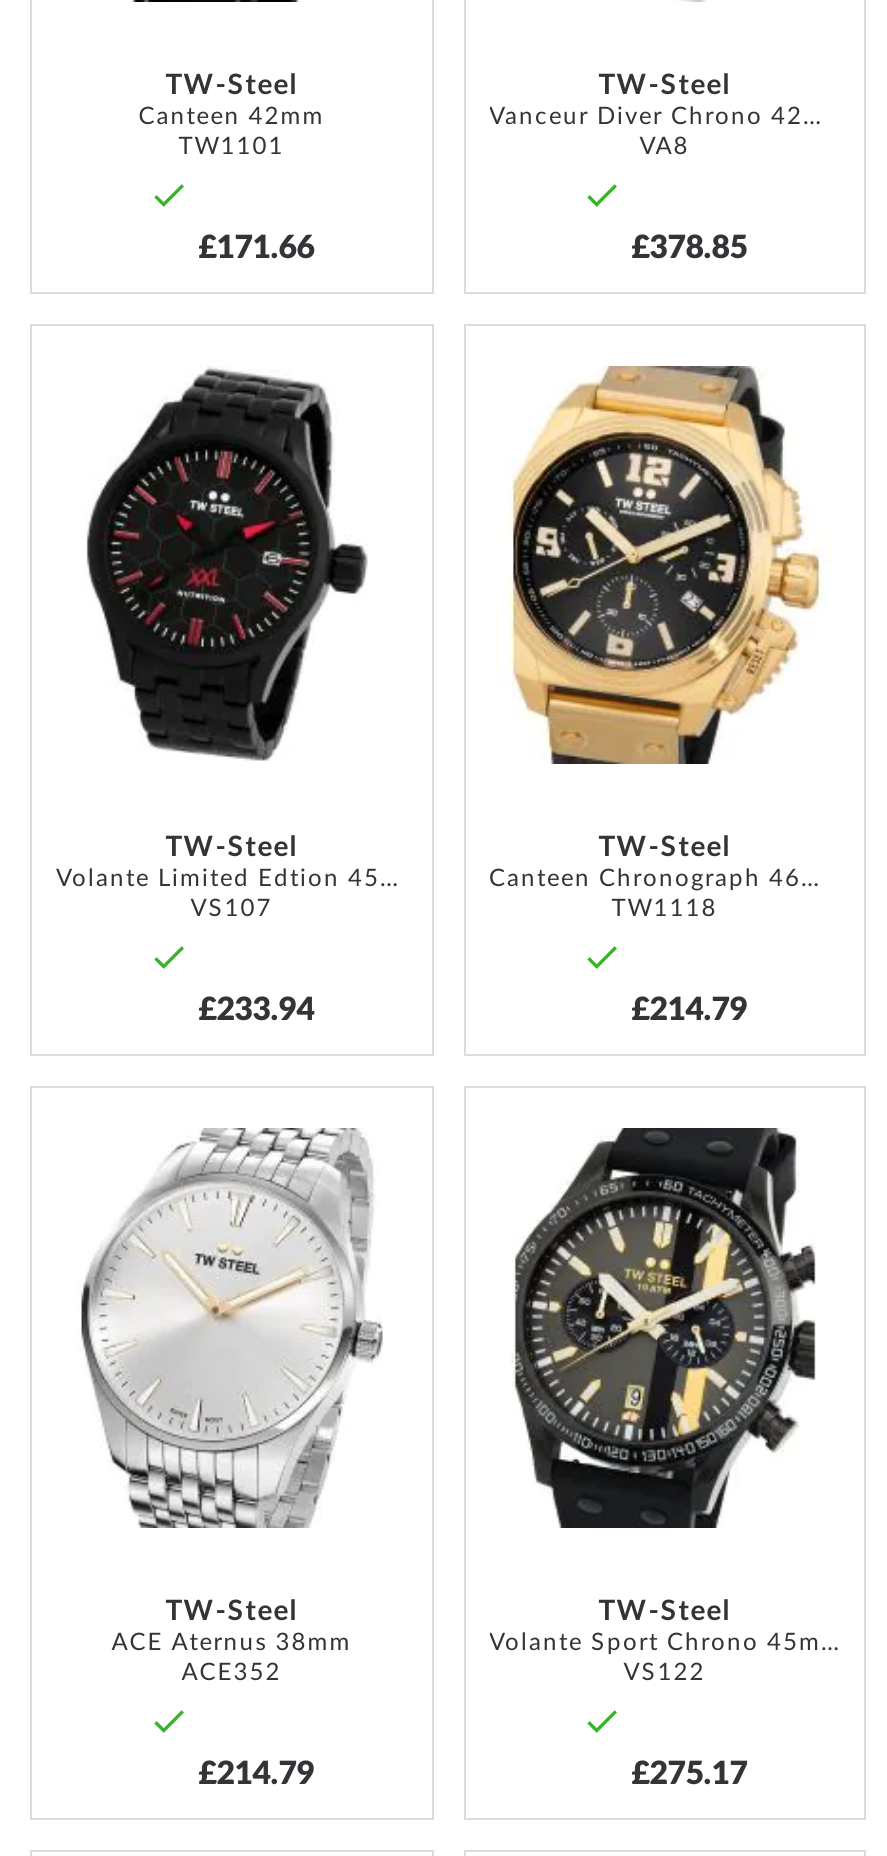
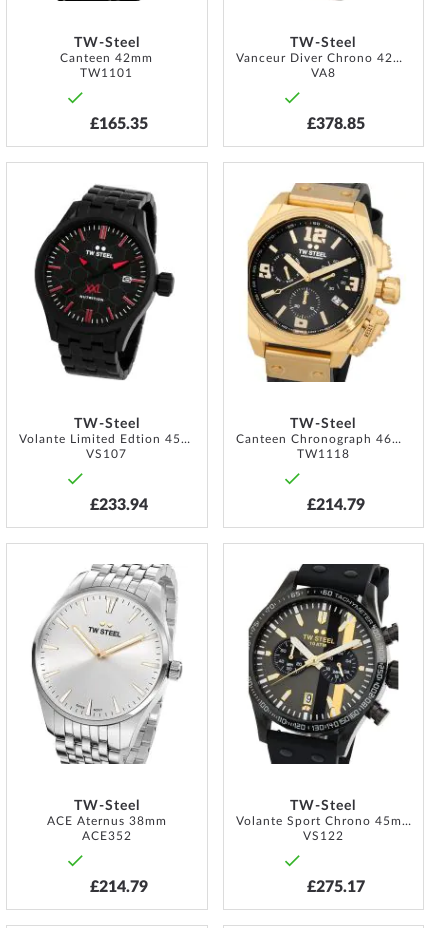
[198,231,314,263] £171.66 -> [90,115,148,131] £165.35

